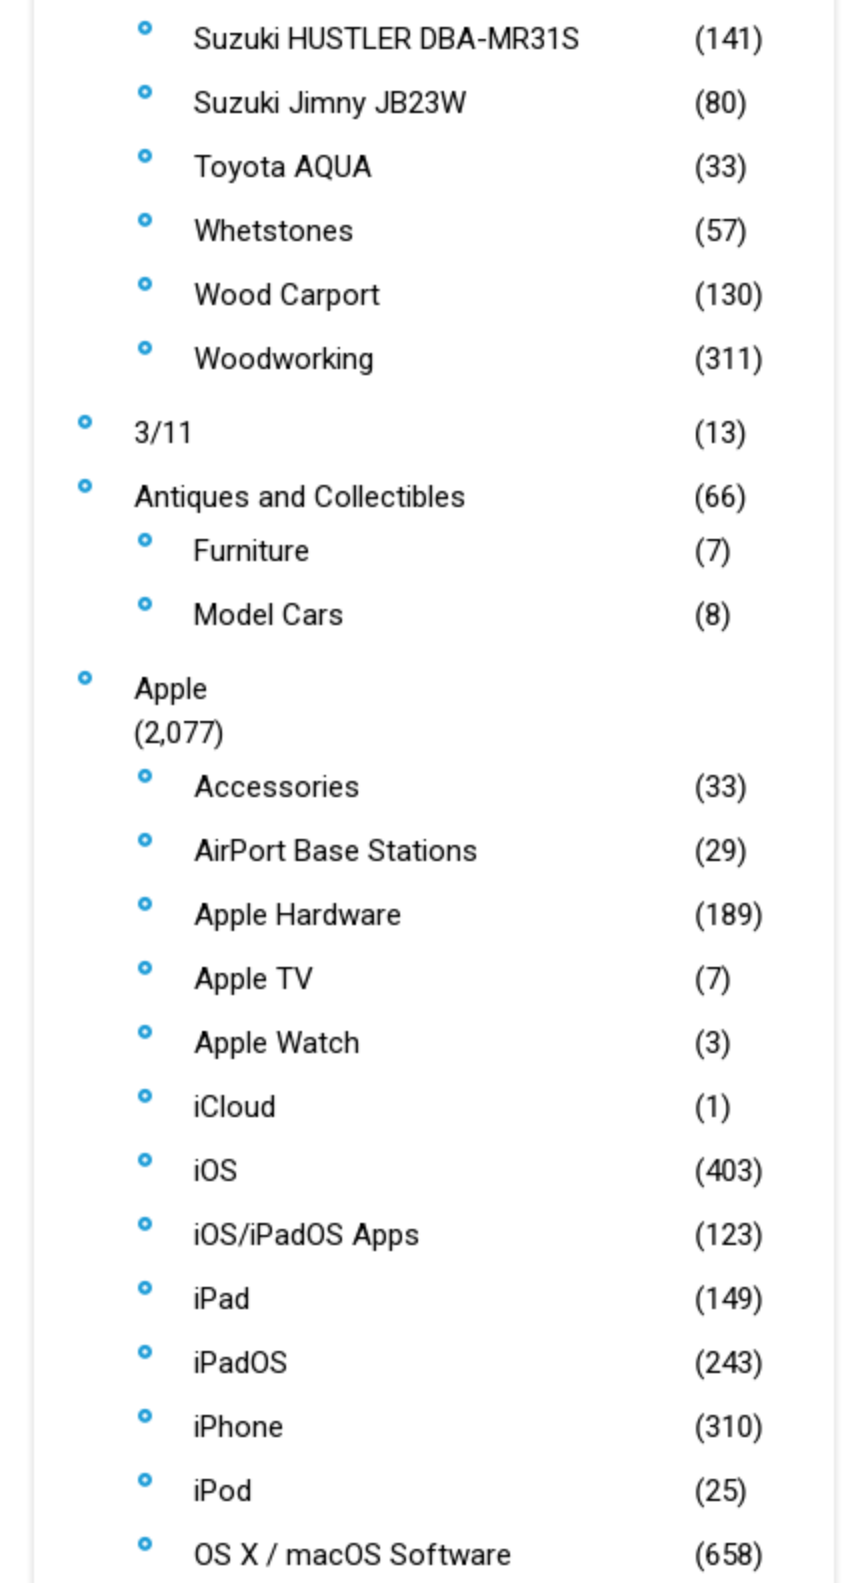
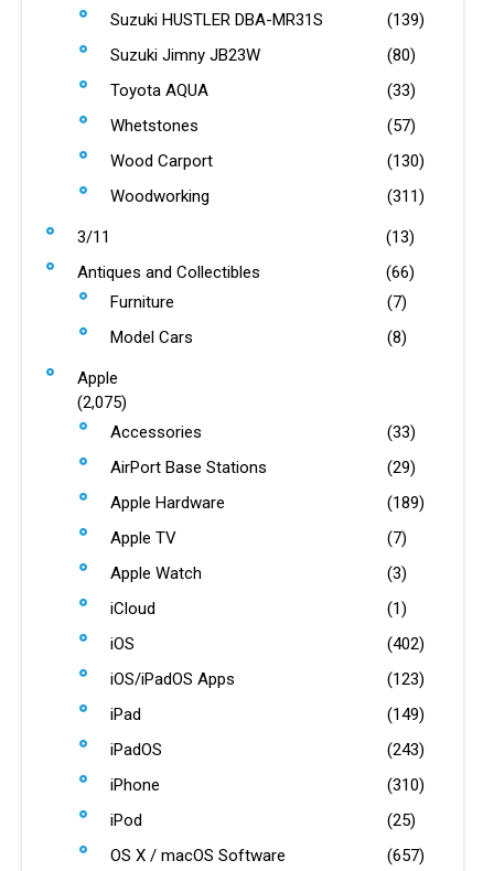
[687,21,763,57] (141) -> [382,10,424,30] (139)
[134,715,224,751] (2,077) -> [77,393,127,413] (2,075)
[687,1153,763,1189] (403) -> [382,634,424,654] (402)
[687,1537,763,1573] (658) -> [382,846,424,866] (657)

